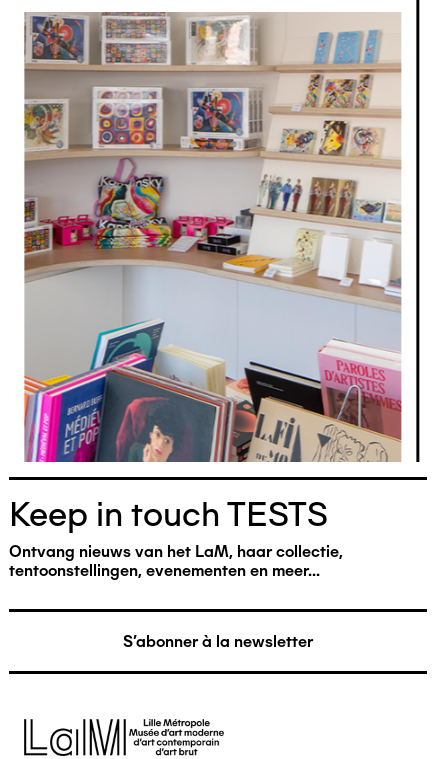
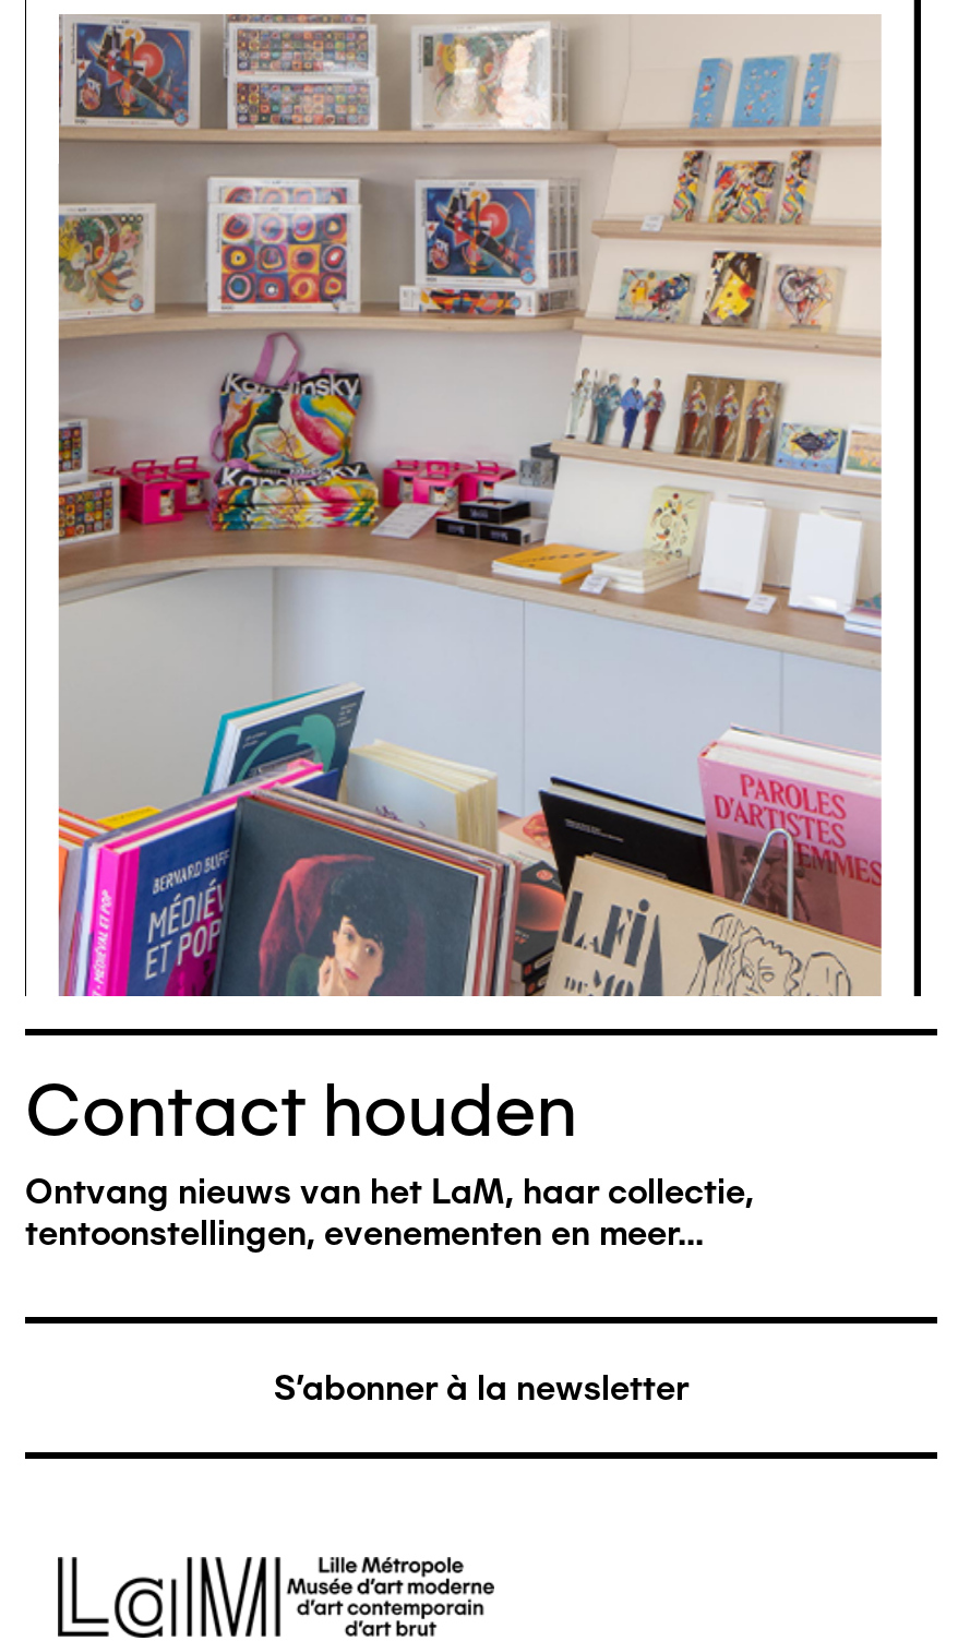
[9,494,328,535] Keep in touch TESTS -> [25,1066,577,1155] Contact houden

